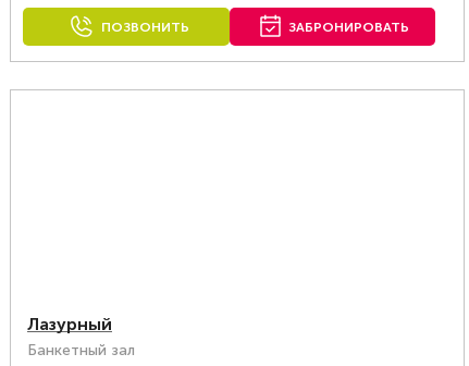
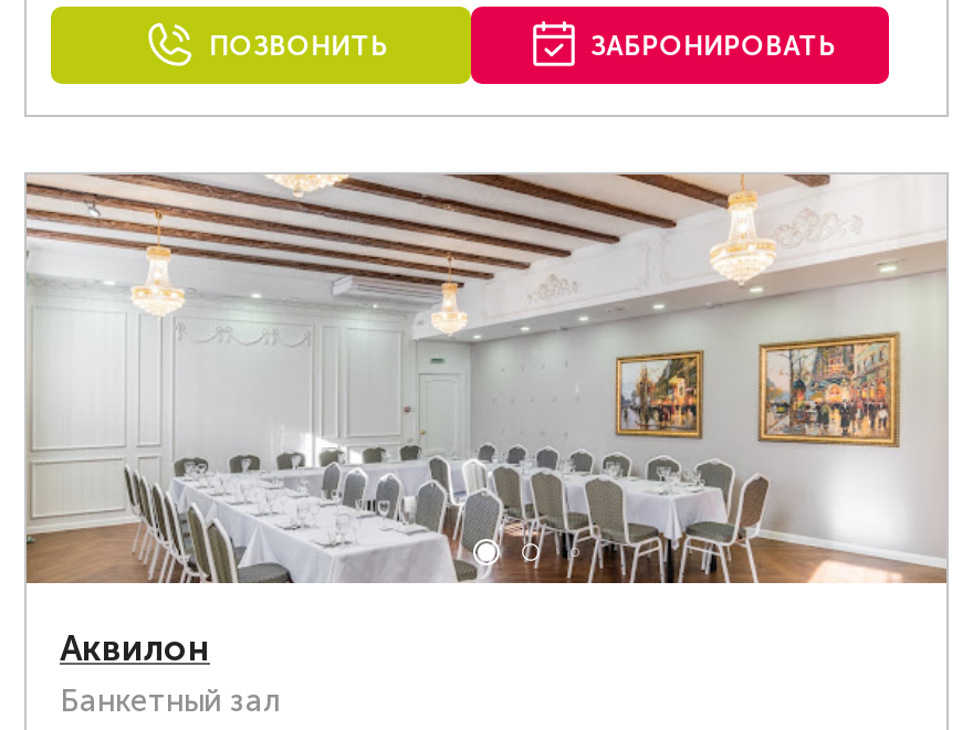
none -> [24,172,949,585] [image]
[27,314,112,334] Лазурный -> [60,627,210,669] Аквилон

